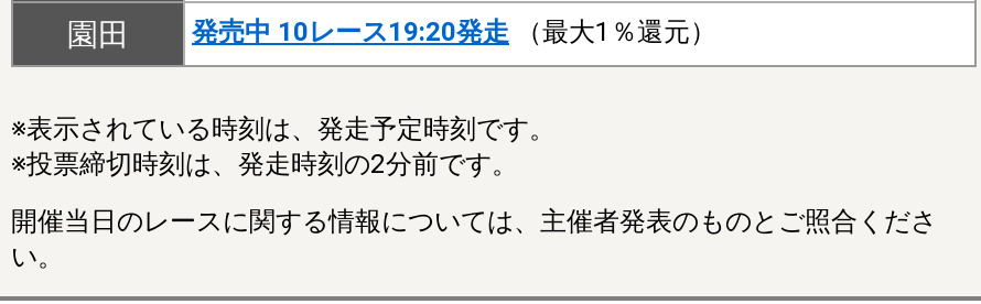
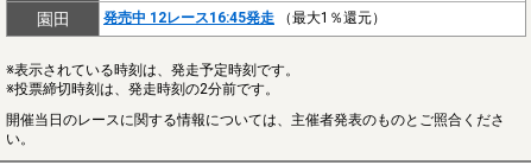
[192,16,716,47] 発売中 10レース19:20発走（最大1％還元） -> [103,9,386,26] 発売中 12レース16:45発走（最大1％還元）

